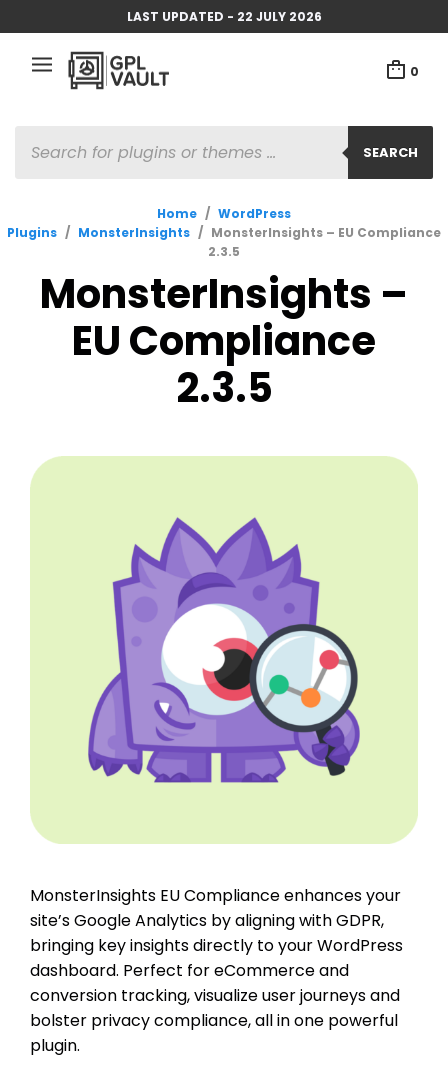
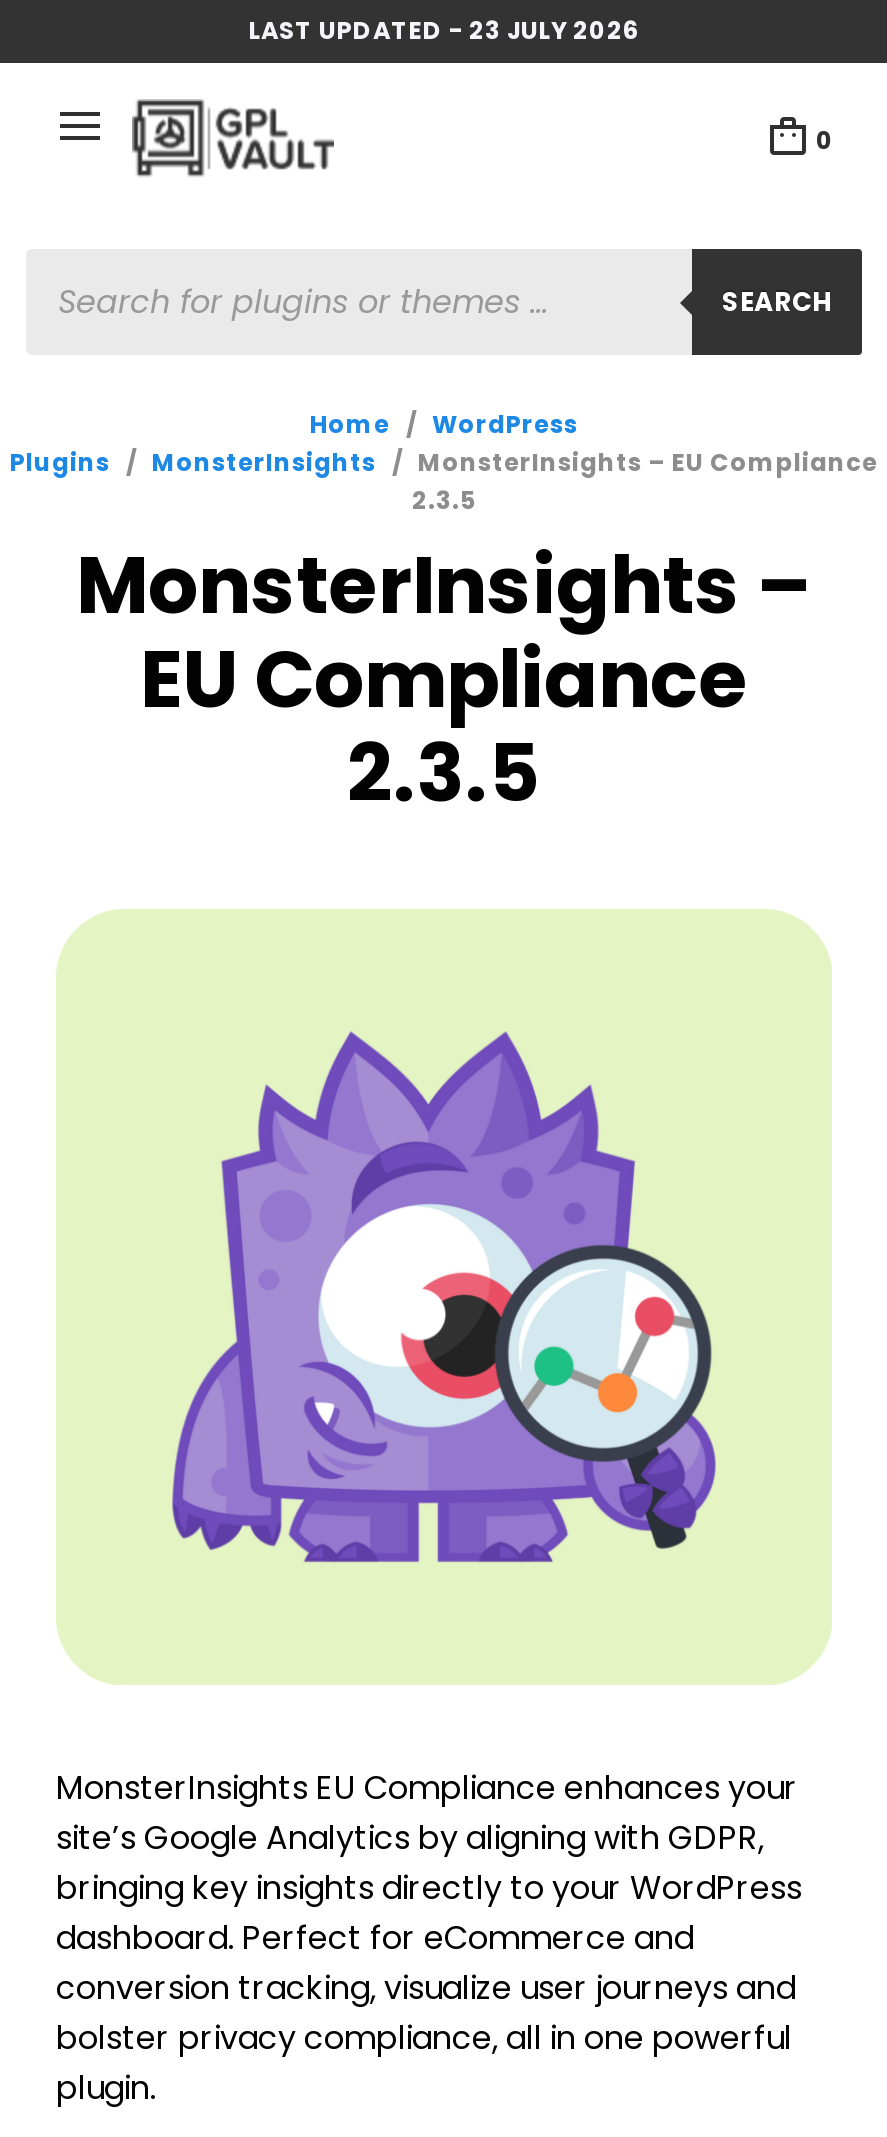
[126,7,321,24] LAST UPDATED - 22 JULY 2026 -> [249,12,639,46] LAST UPDATED - 23 JULY 2026

